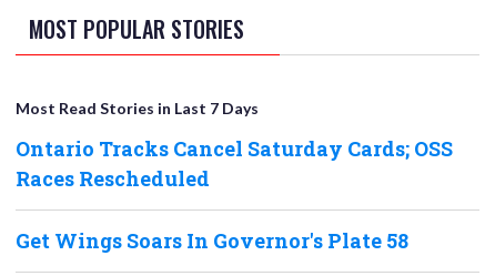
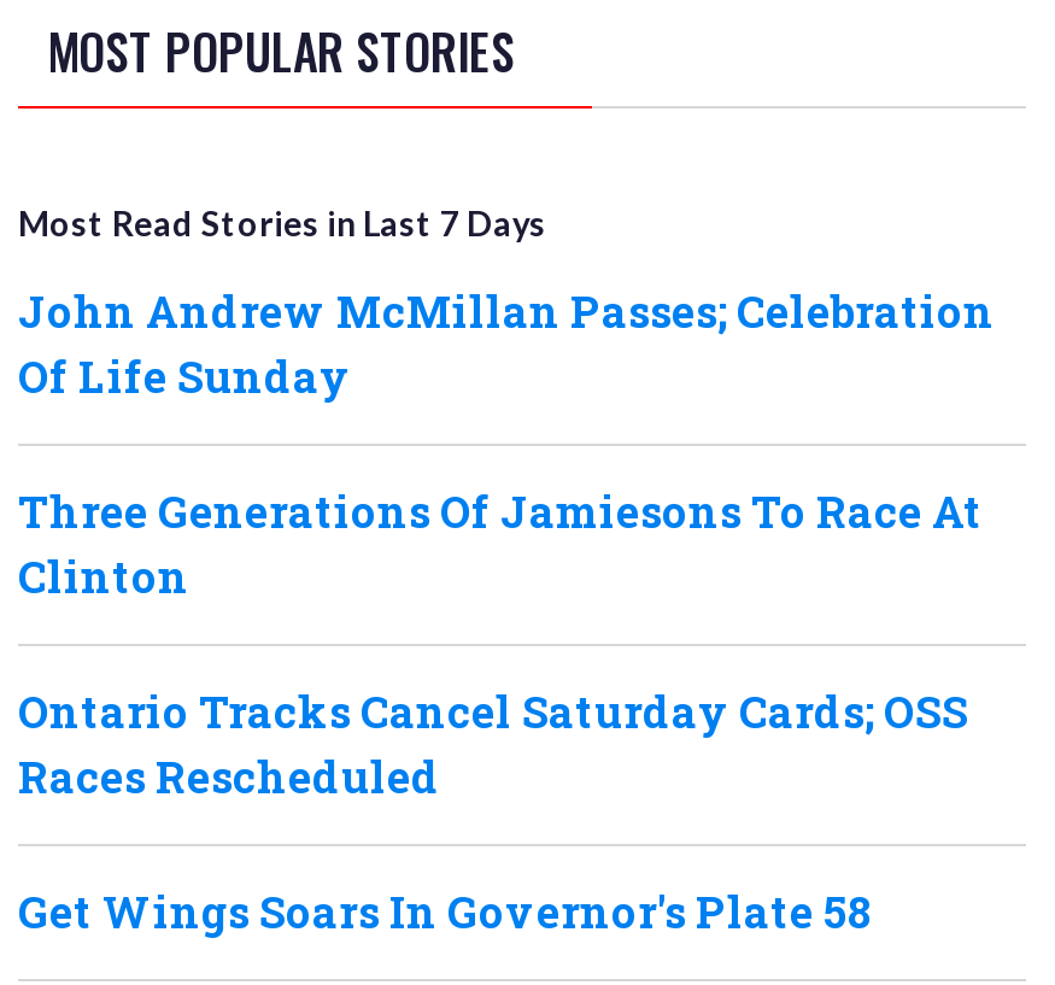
none -> [18,283,995,606] John Andrew McMillan Passes; Celebration | Of Life Sunday | Three Generations Of Jamiesons To Race At | Clinton

